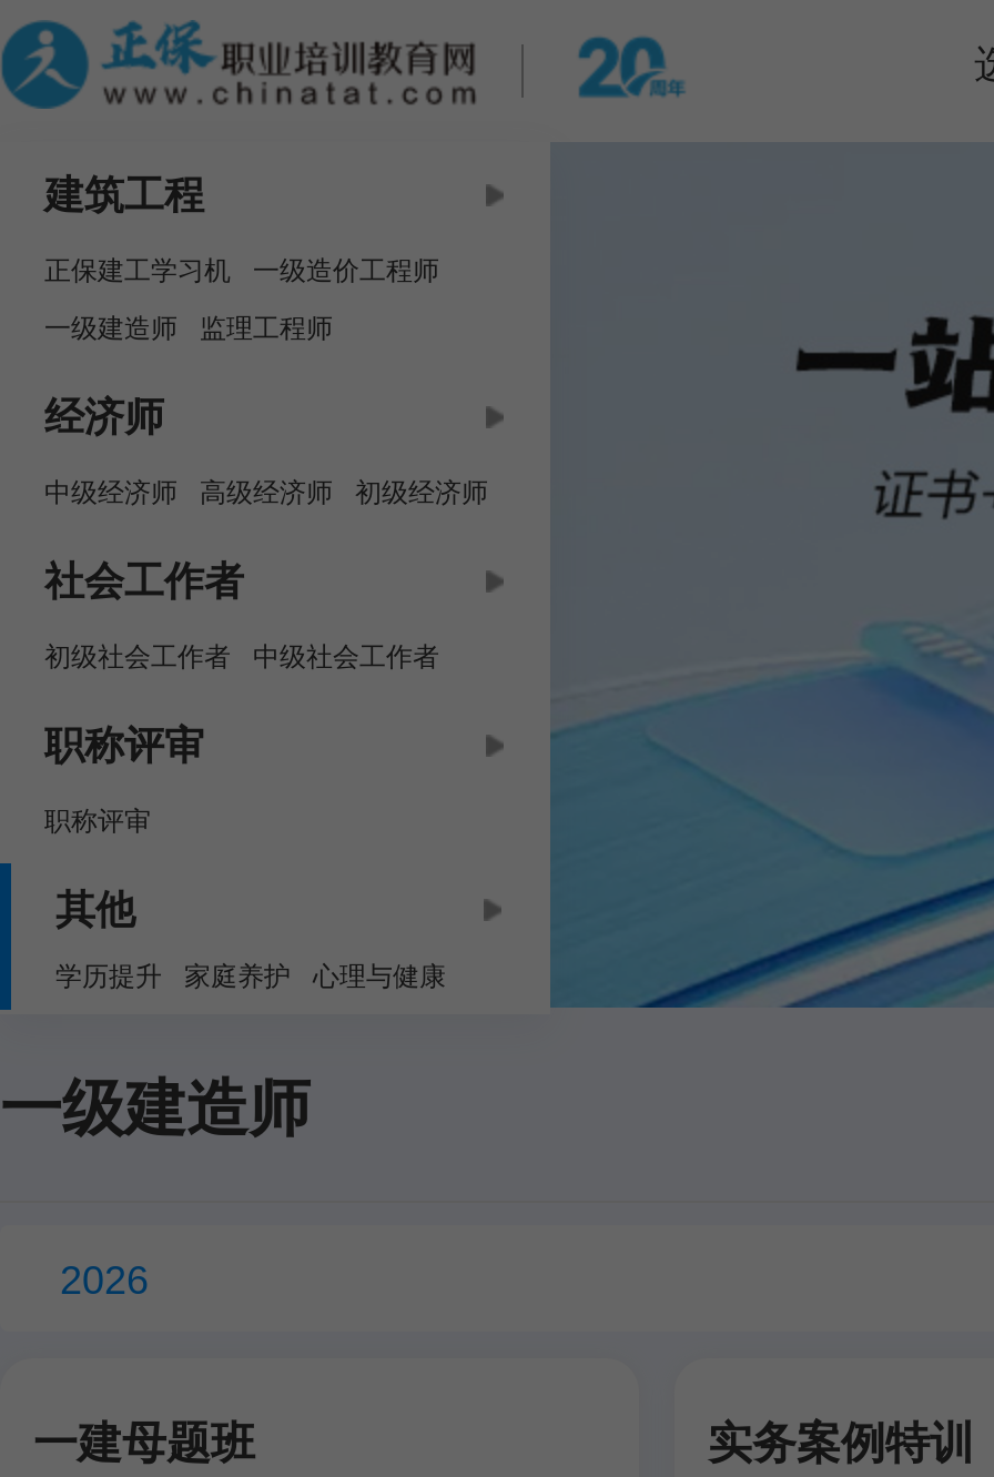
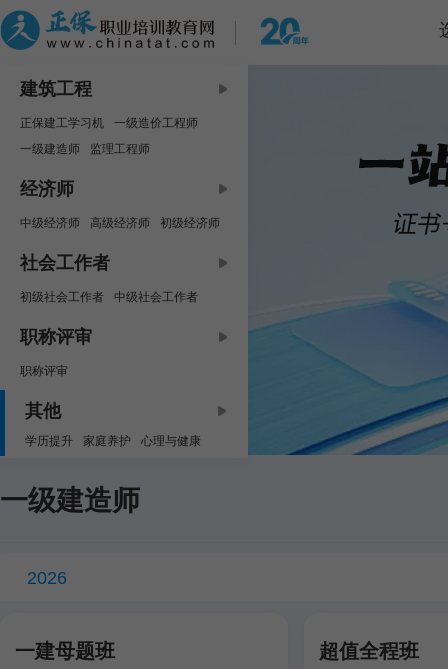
[708,1418,974,1467] 实务案例特训 -> [319,640,419,662] 超值全程班

